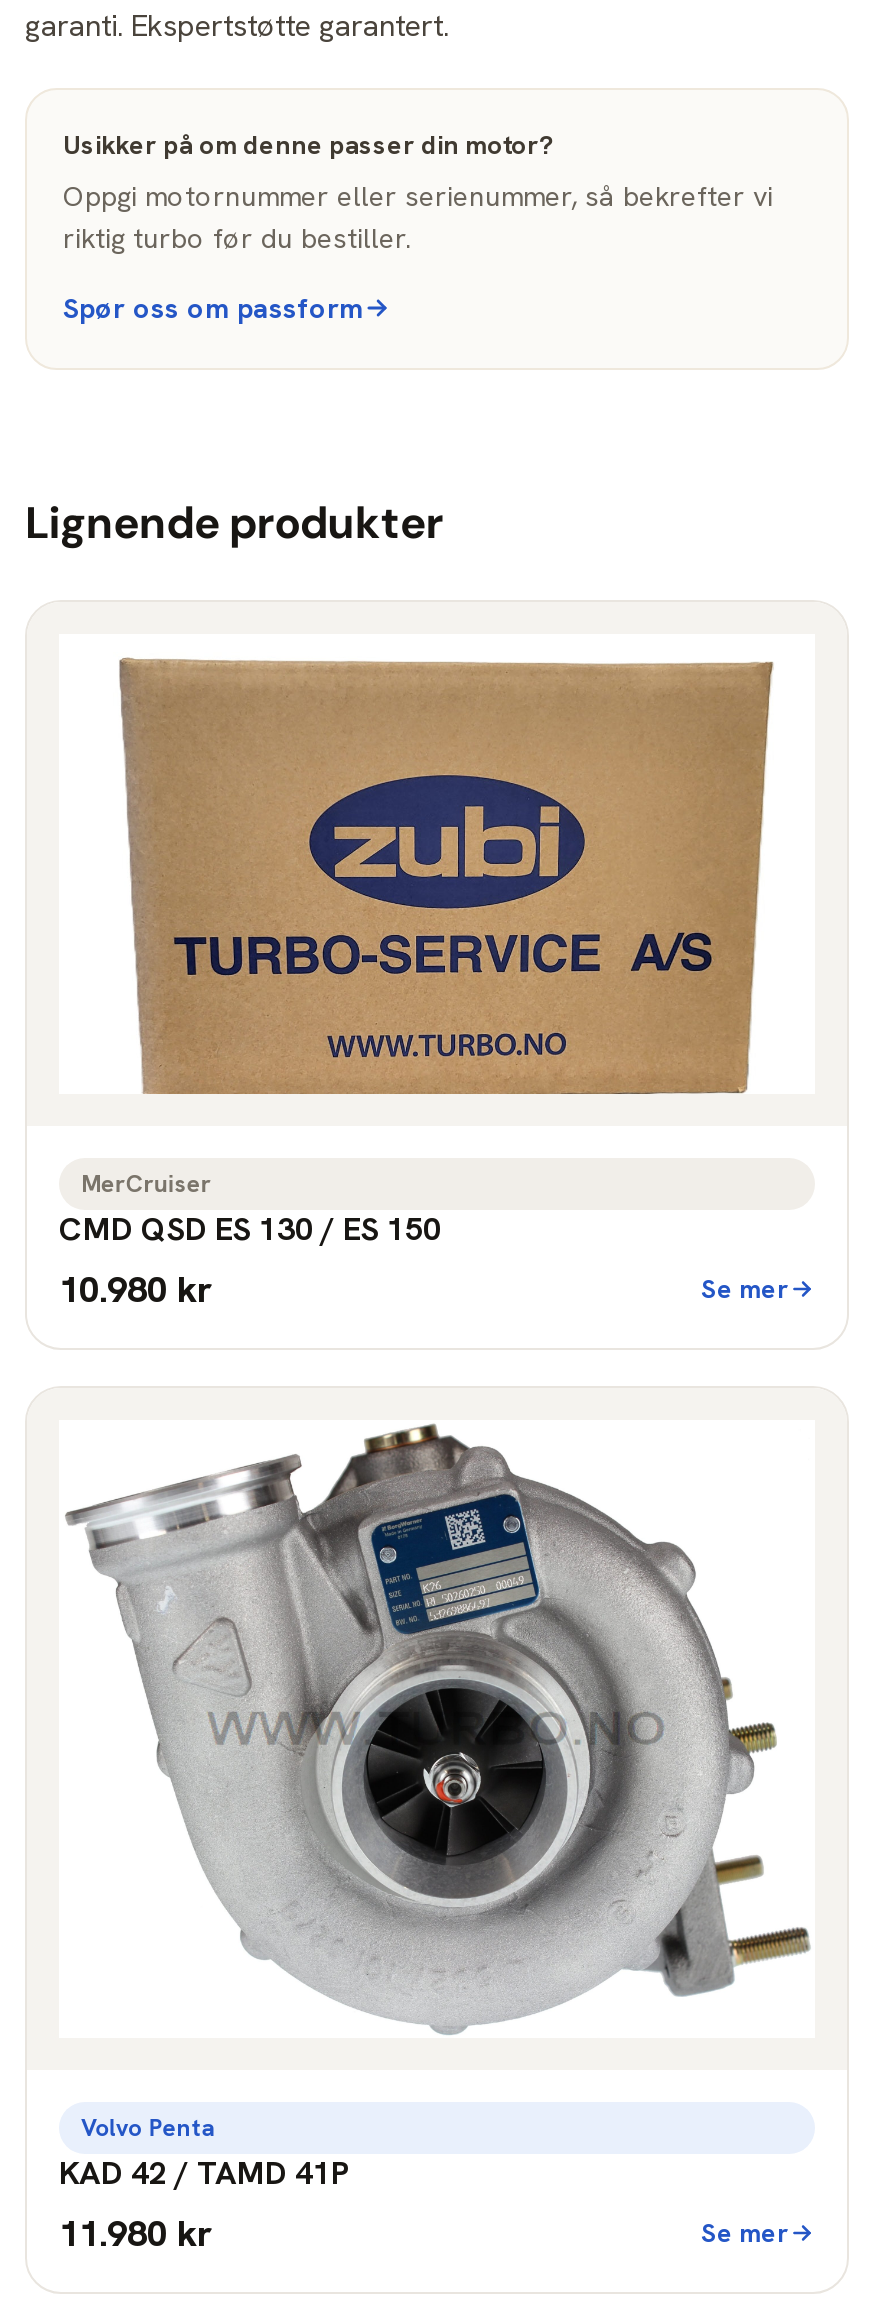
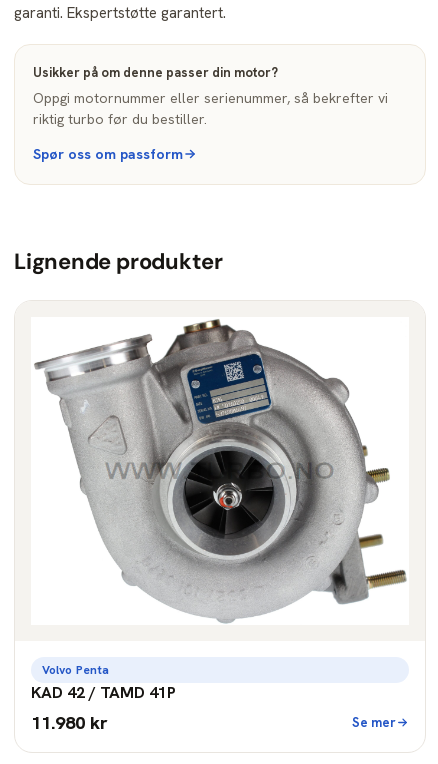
[59,656,789,1313] [image] | MerCruiser | CMD QSD ES 130 / ES 150 | 10.980 kr | Se mer -> none

